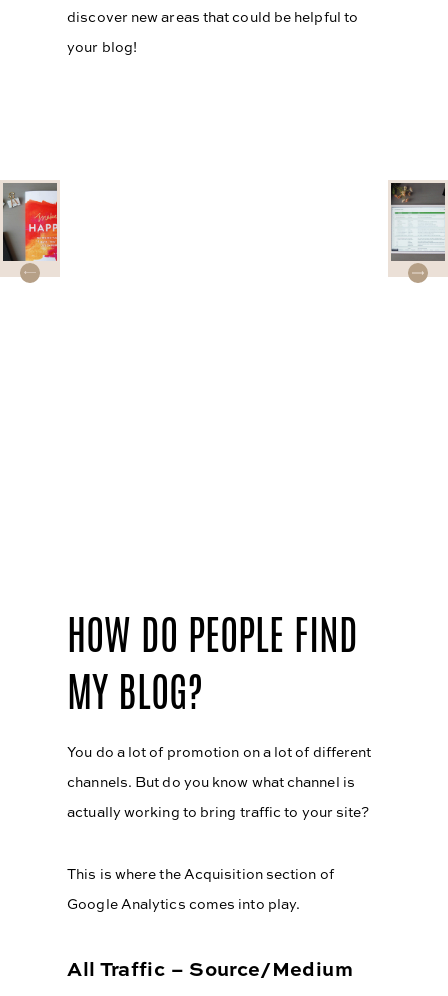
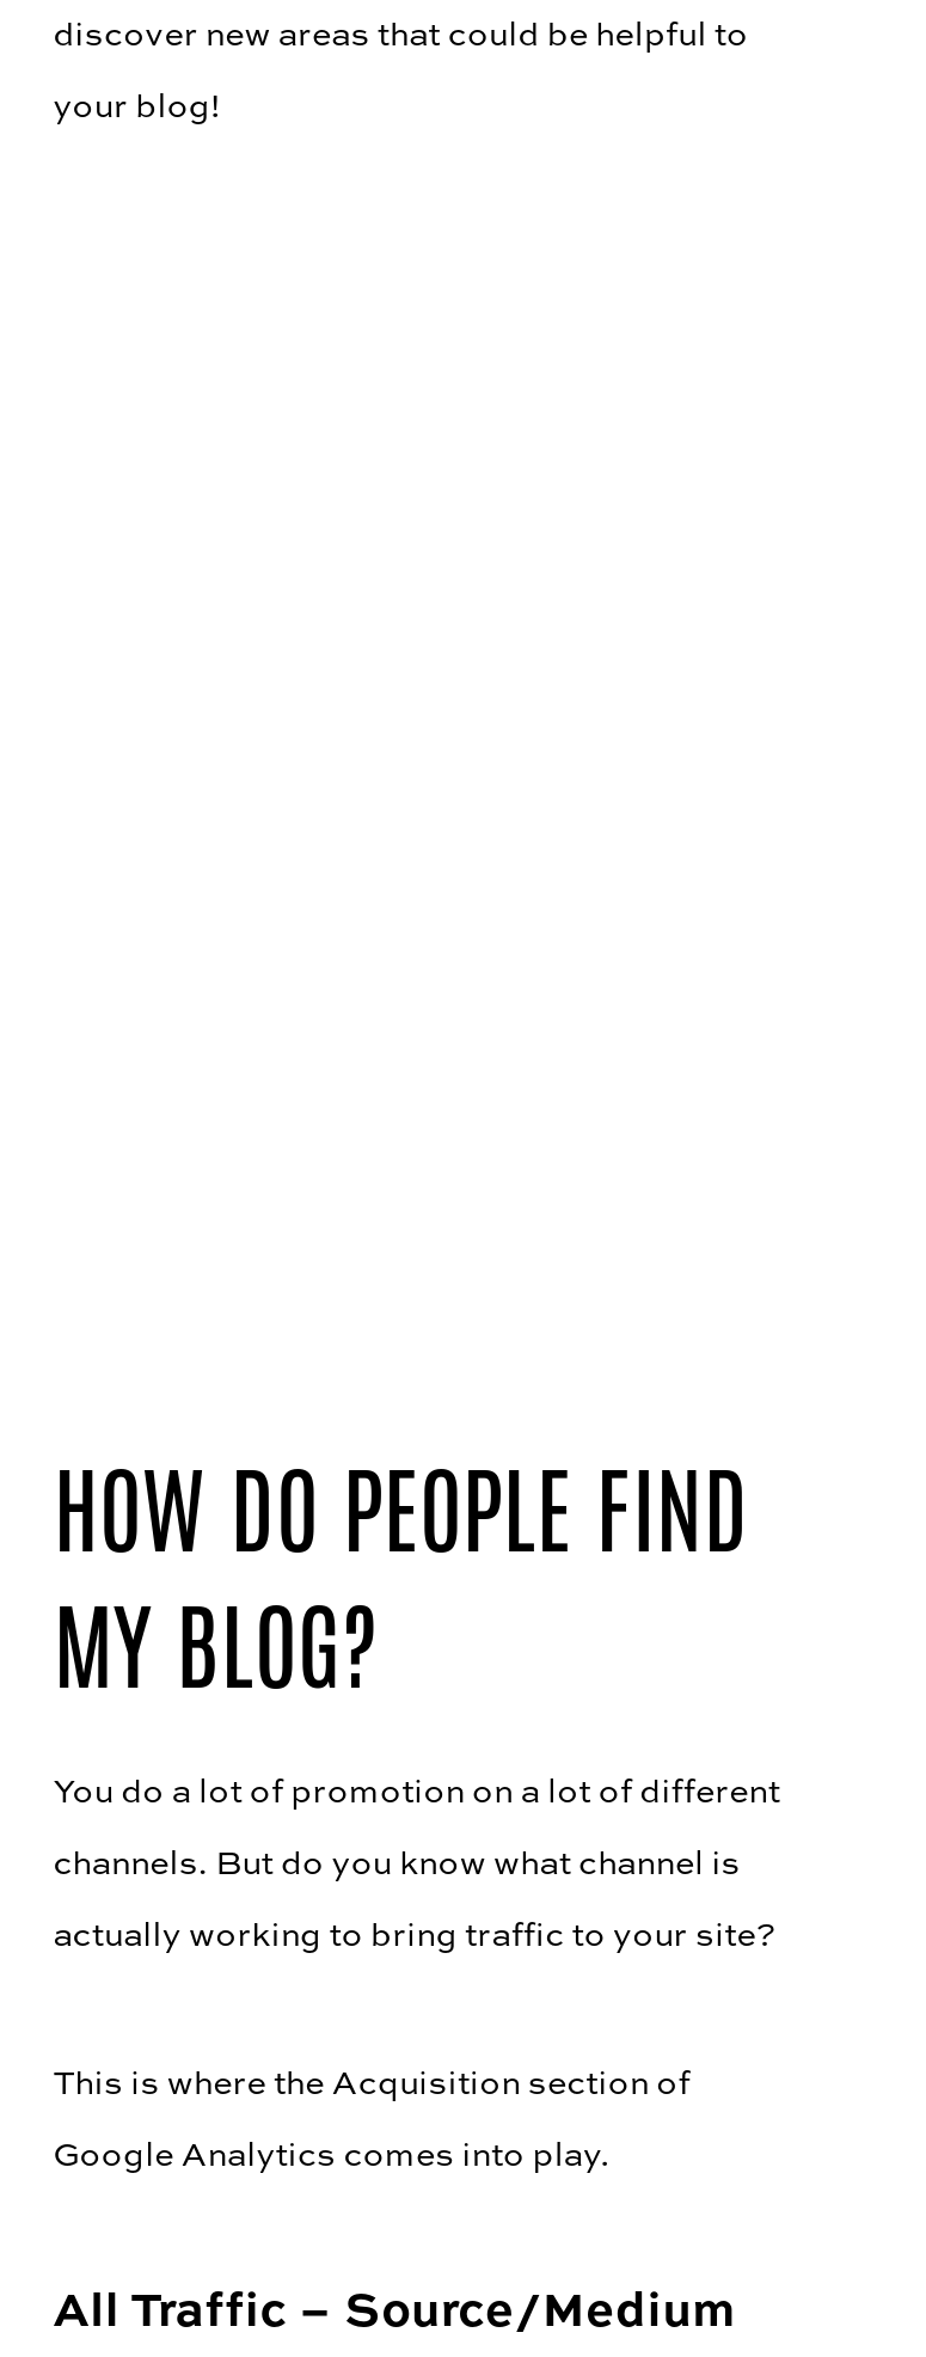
[3,180,60,284] [image] -> none
[388,180,445,284] [image] -> none

